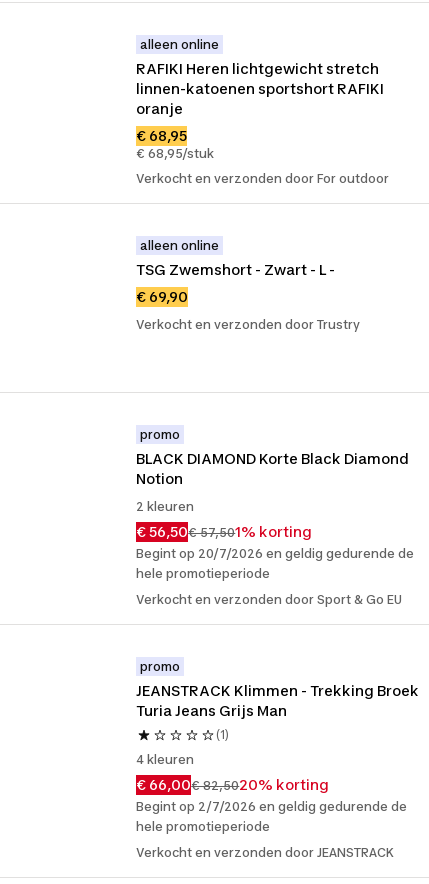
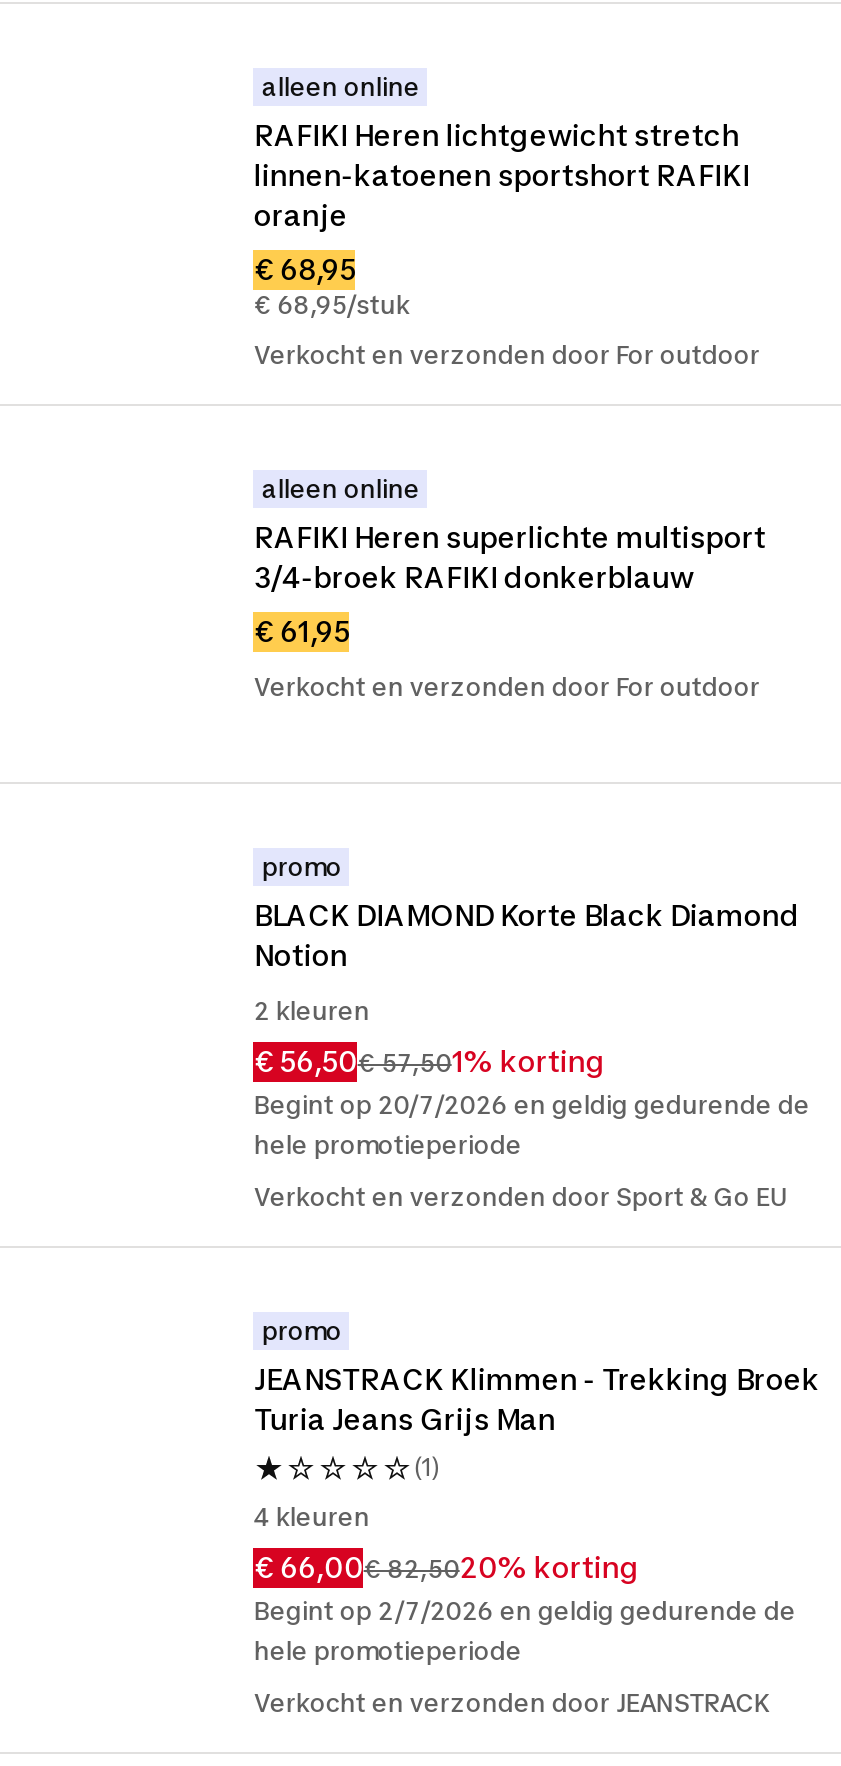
[136,261,335,278] TSG Zwemshort - Zwart - L - -> [254,520,766,594] RAFIKI Heren superlichte multisport | 3/4-broek RAFIKI donkerblauw
[136,288,188,305] € 69,90 -> [254,614,350,648] € 61,95
[136,317,360,332] Verkocht en verzonden door Trustry -> [254,672,760,702] Verkocht en verzonden door For outdoor

